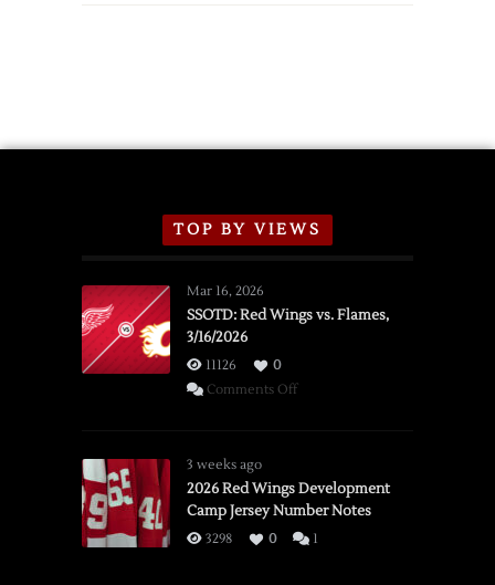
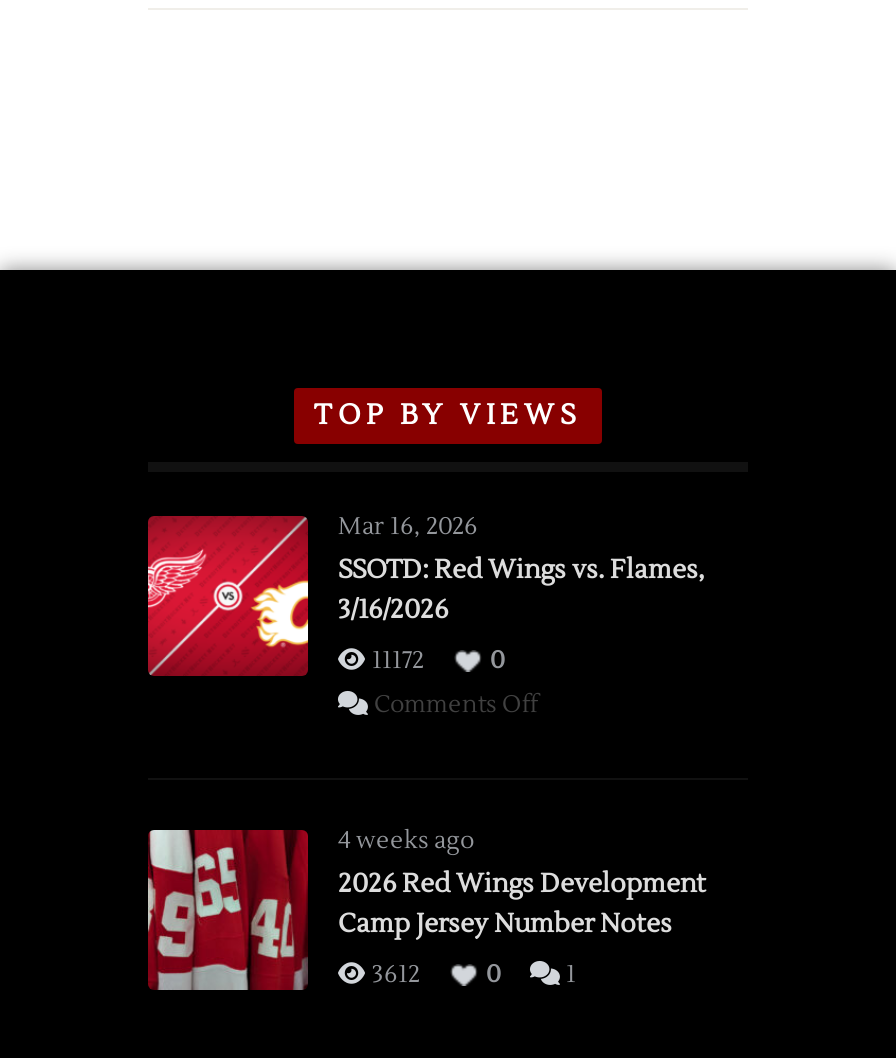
[202,357,236,374] 11126 -> [366,646,424,676] 11172
[187,457,262,474] 3 weeks ago -> [338,826,474,856] 4 weeks ago
[202,531,232,548] 3298 -> [366,960,420,990] 3612

